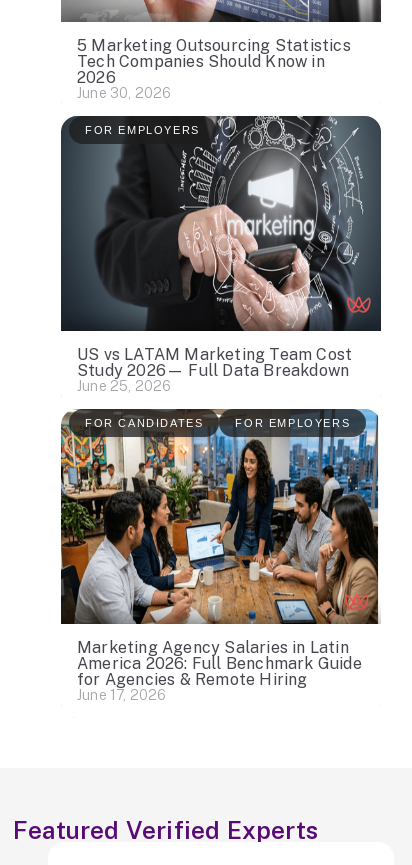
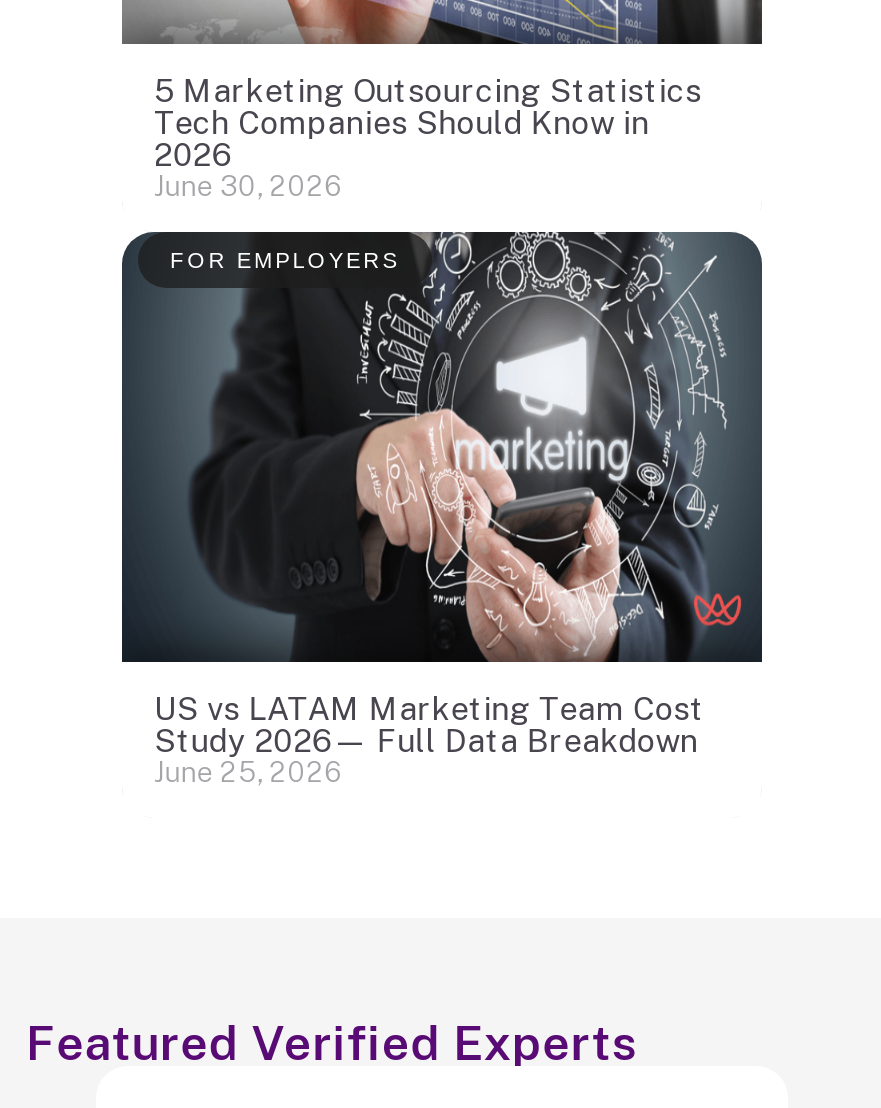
[60,408,381,625] [image] | FOR CANDIDATES | FOR EMPLOYERS -> none
[77,638,362,703] Marketing Agency Salaries in Latin | America 2026: Full Benchmark Guide | for Agencies & Remote Hiring | June 17, 2026 -> none

